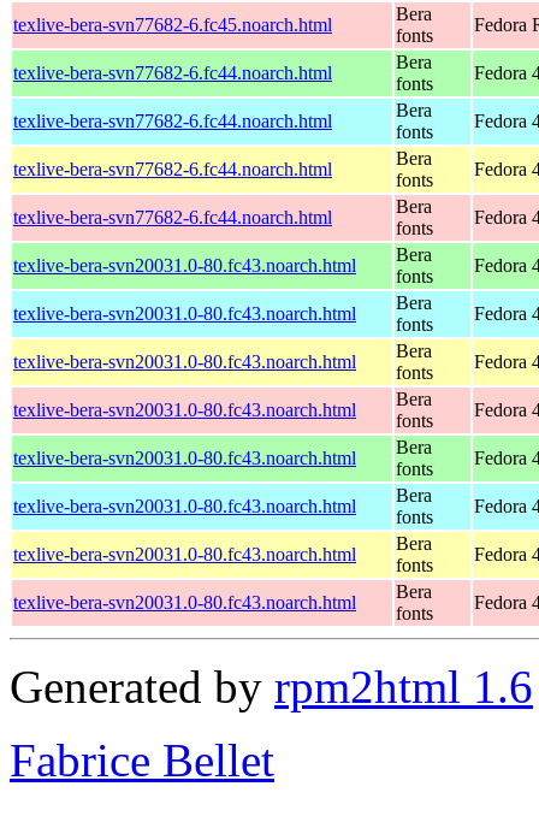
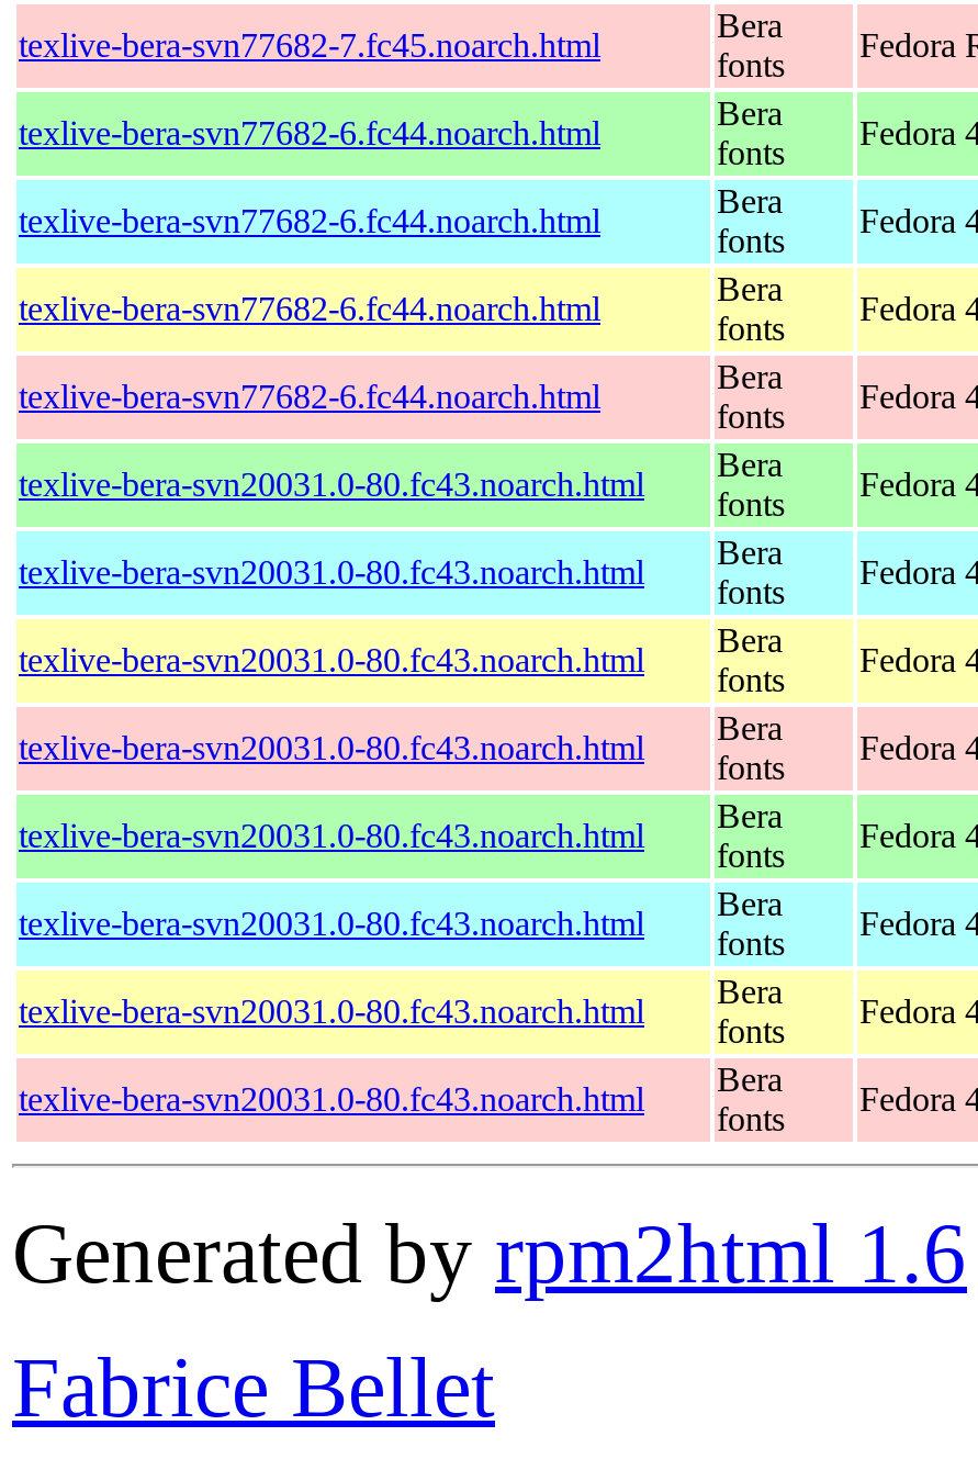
[13,14,332,34] texlive-bera-svn77682-6.fc45.noarch.html -> [19,25,600,63] texlive-bera-svn77682-7.fc45.noarch.html

